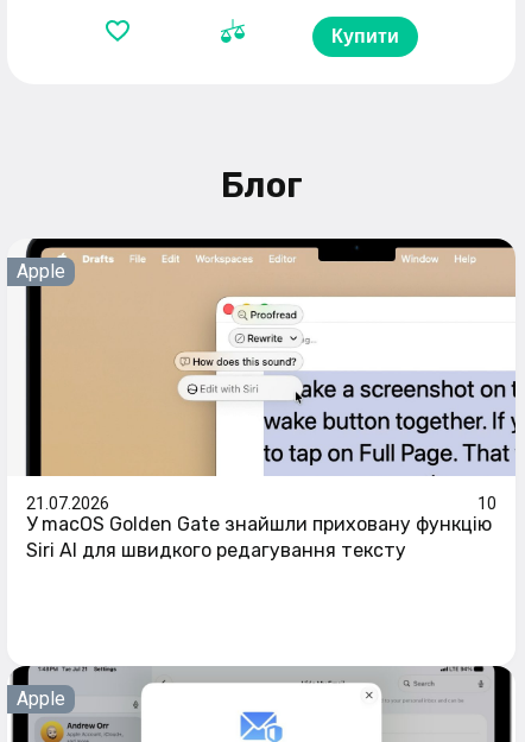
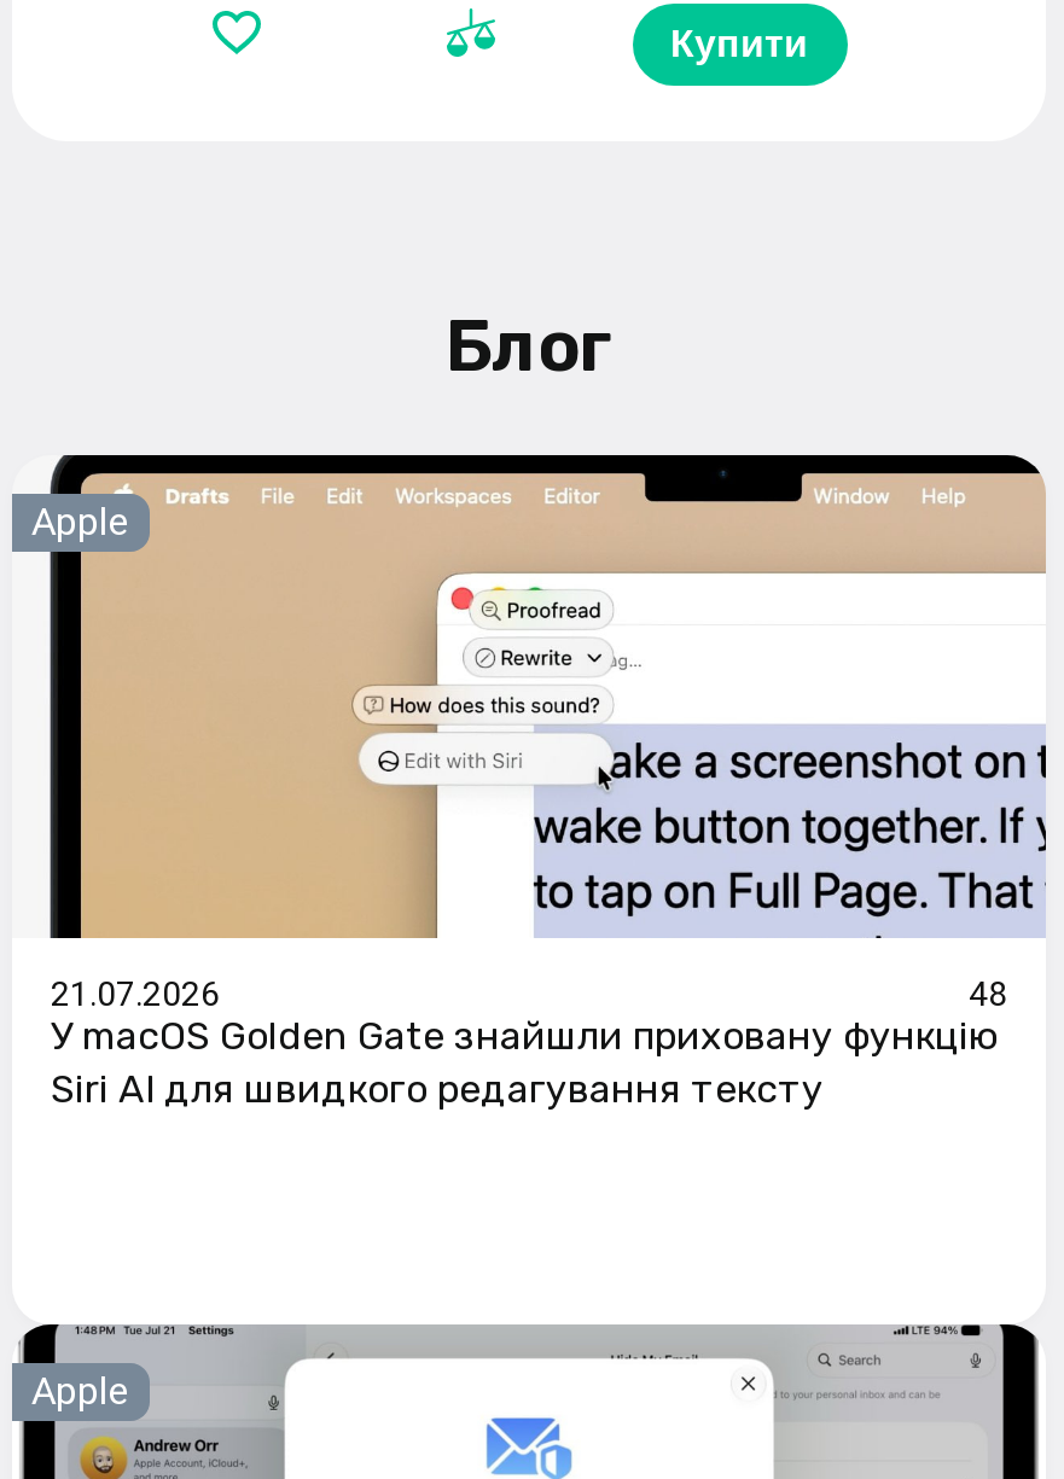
[477,494,496,513] 10 -> [969,974,1007,1013] 48

